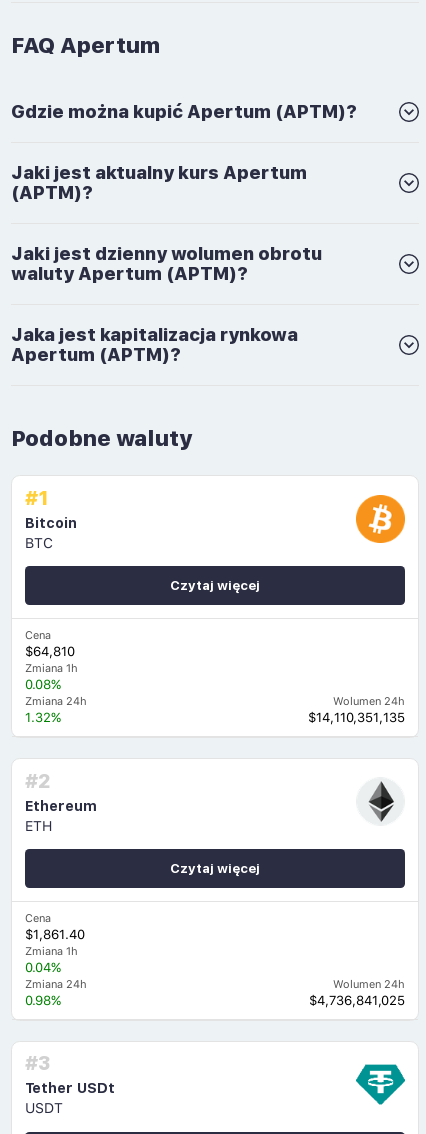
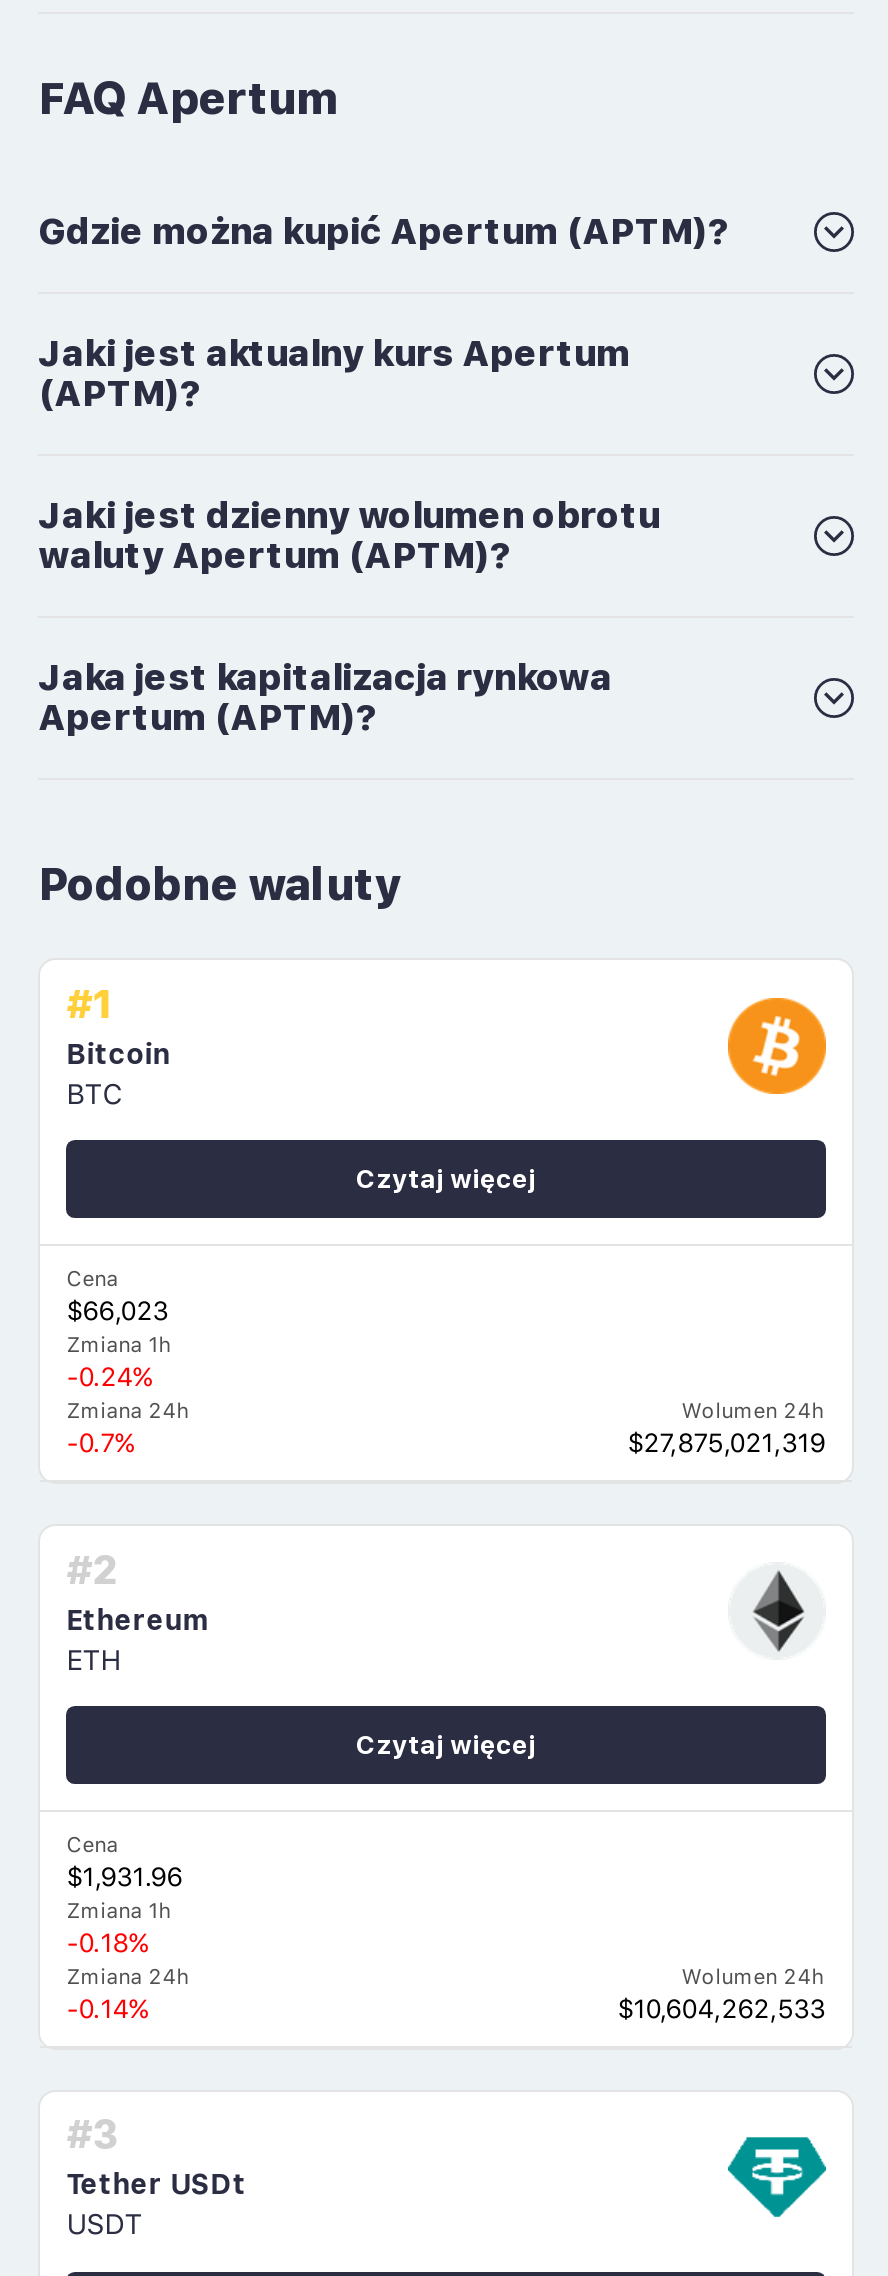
[25,644,75,659] $64,810 -> [66,1296,168,1326] $66,023
[25,677,61,692] 0.08% -> [66,1362,152,1392] -0.24%
[25,710,61,725] 1.32% -> [66,1428,134,1458] -0.7%
[308,710,405,725] $14,110,351,135 -> [628,1428,826,1458] $27,875,021,319
[25,927,85,942] $1,861.40 -> [66,1861,182,1891] $1,931.96
[25,960,61,975] 0.04% -> [66,1927,148,1957] -0.18%
[25,993,61,1008] 0.98% -> [66,1993,148,2023] -0.14%
[309,993,405,1008] $4,736,841,025 -> [618,1993,826,2023] $10,604,262,533

